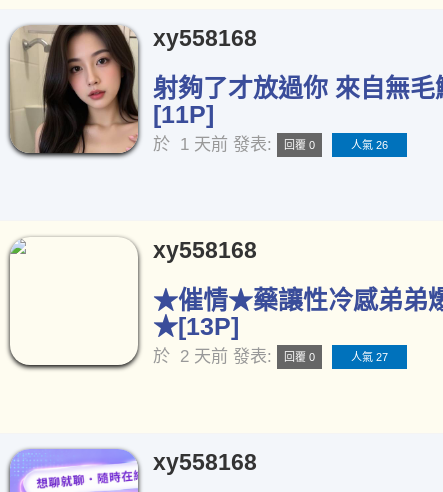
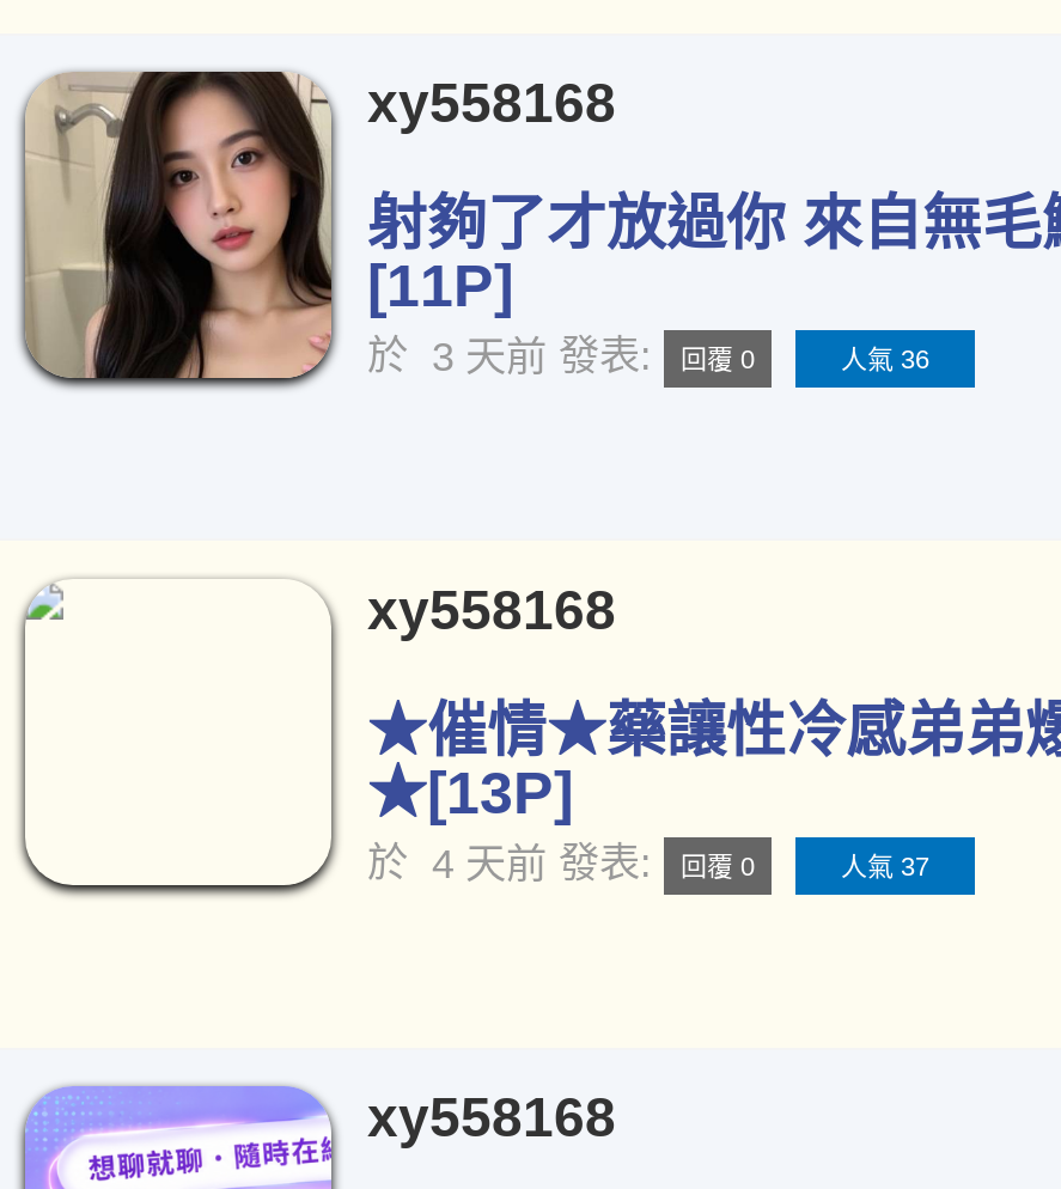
[153,133,315,153] 於1 天前發表: 回覆 0 -> [367,331,755,379] 於3 天前發表: 回覆 0
[351,139,388,151] 人氣 26 -> [841,344,929,373] 人氣 36
[153,345,315,365] 於2 天前發表: 回覆 0 -> [367,839,755,886] 於4 天前發表: 回覆 0
[351,351,388,363] 人氣 27 -> [841,852,929,880] 人氣 37

